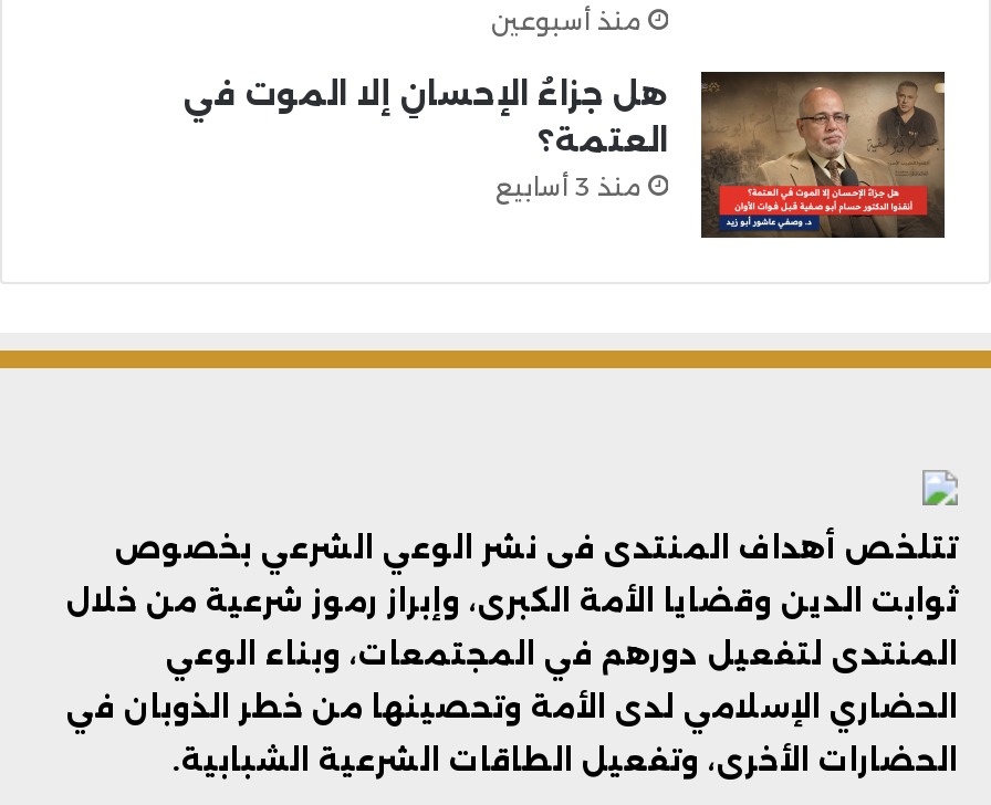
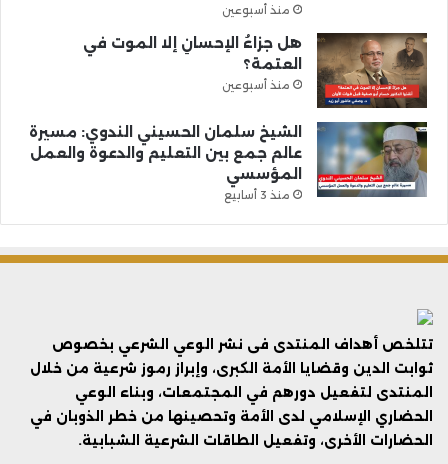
none -> [29,78,428,204] [image] | منذ أسبوعين | الشيخ سلمان الحسيني الندوي: مسيرة | عالم جمع بين التعليم والدعوة والعمل | المؤسسي

